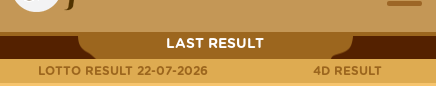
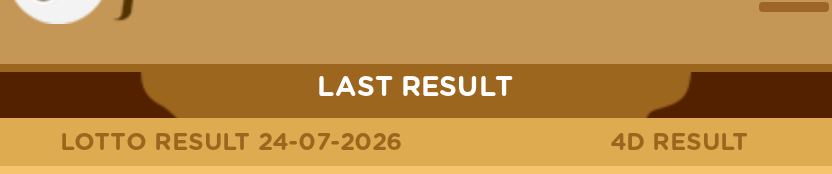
[38,65,208,77] LOTTO RESULT 22-07-2026 -> [60,130,402,154] LOTTO RESULT 24-07-2026

